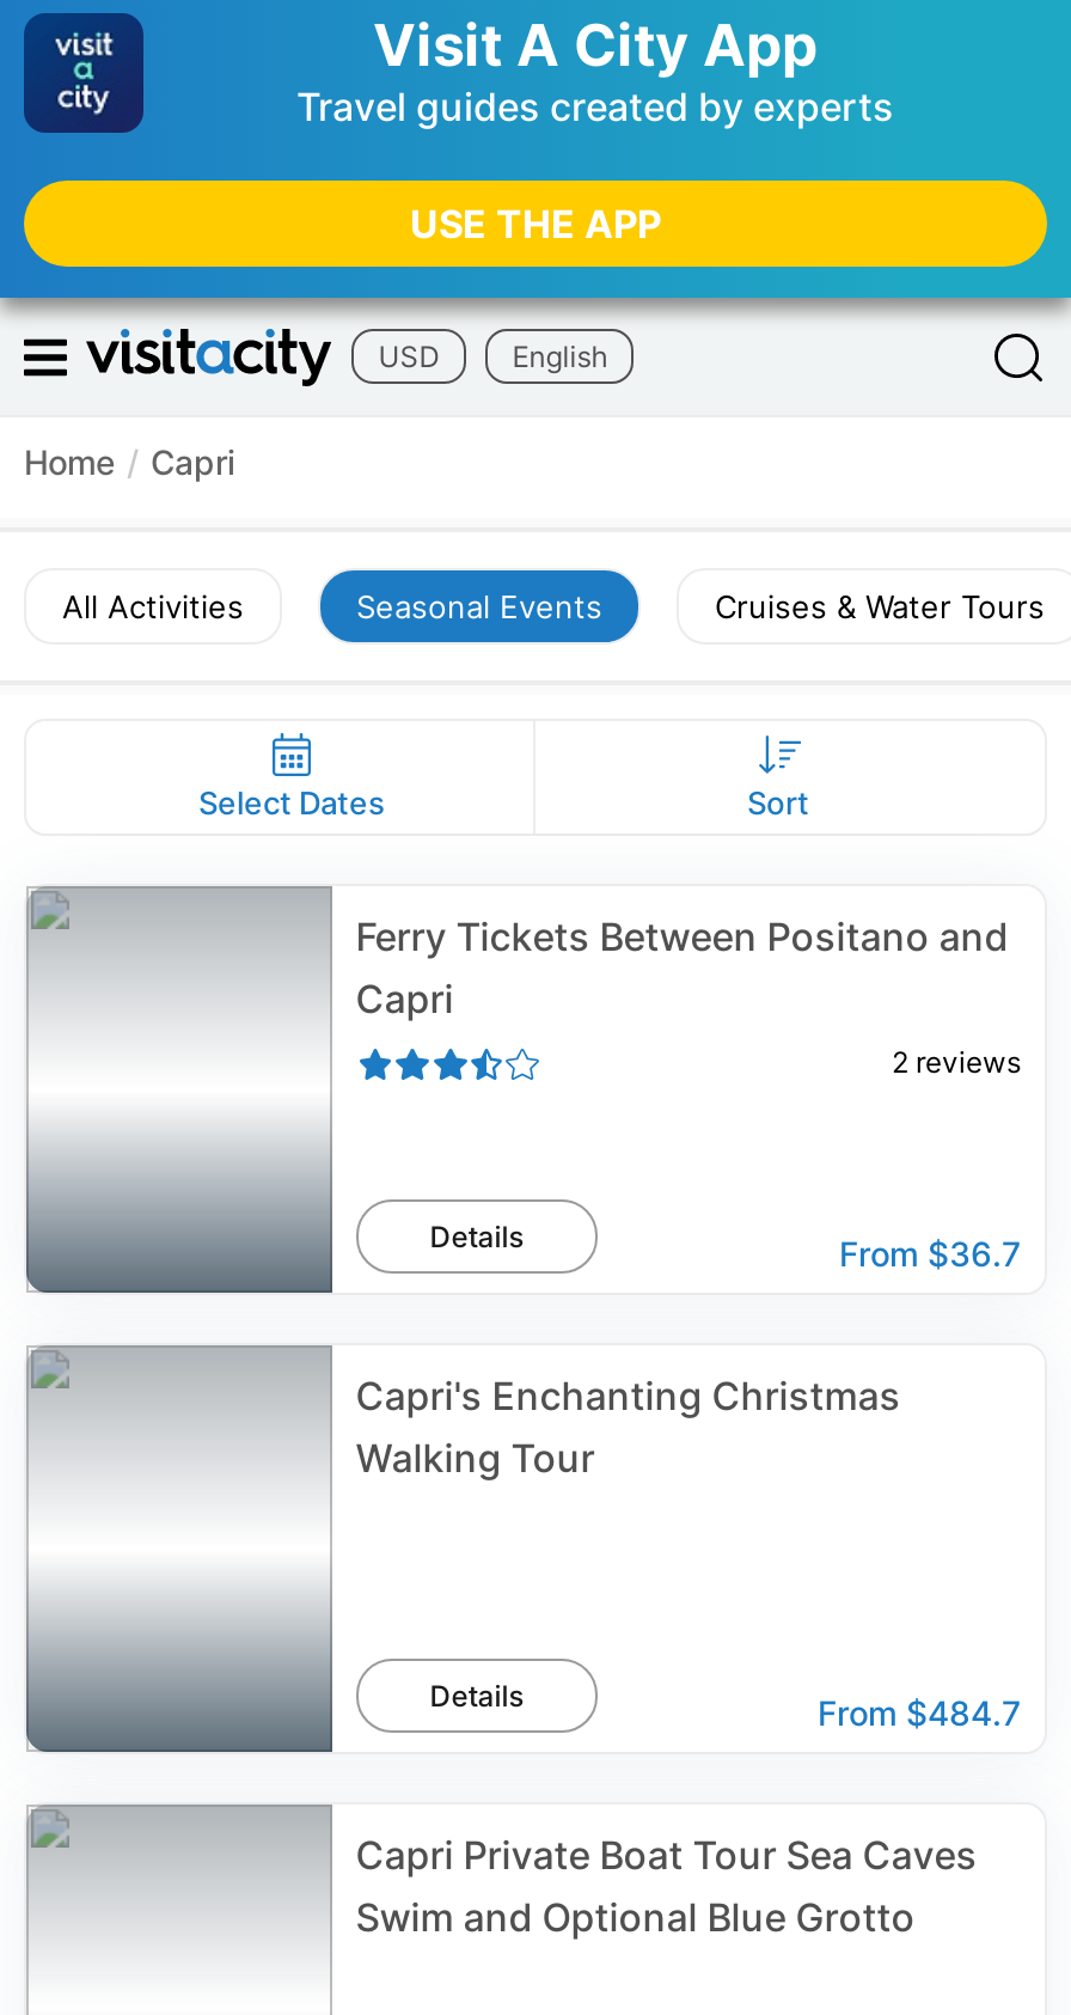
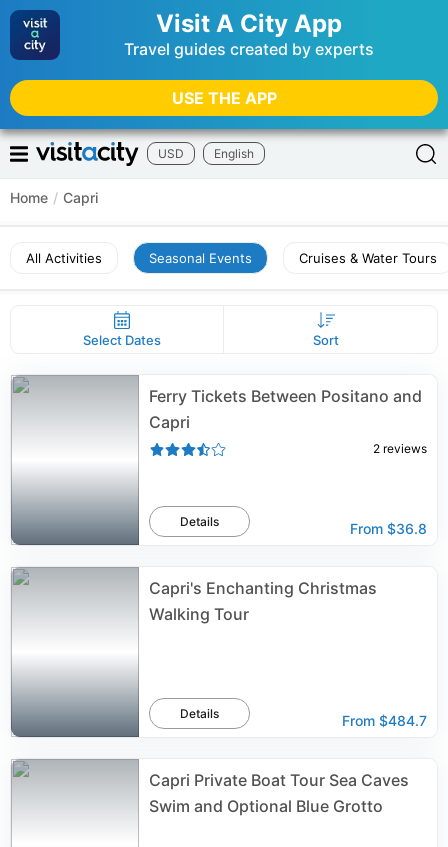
[839,1233,1021,1274] From $36.7 -> [350,520,427,537] From $36.8

